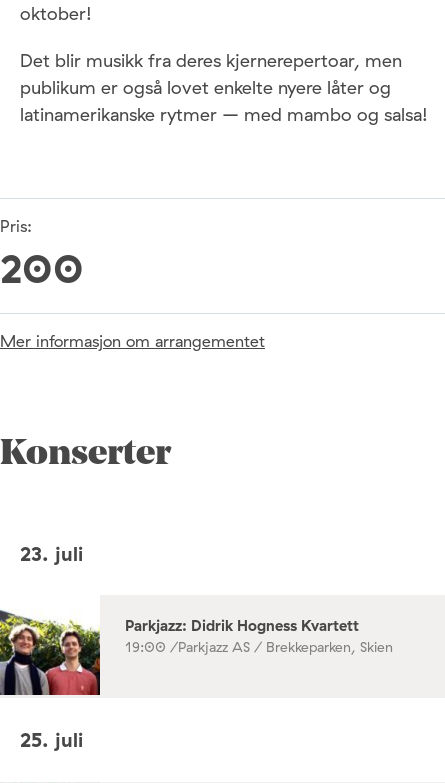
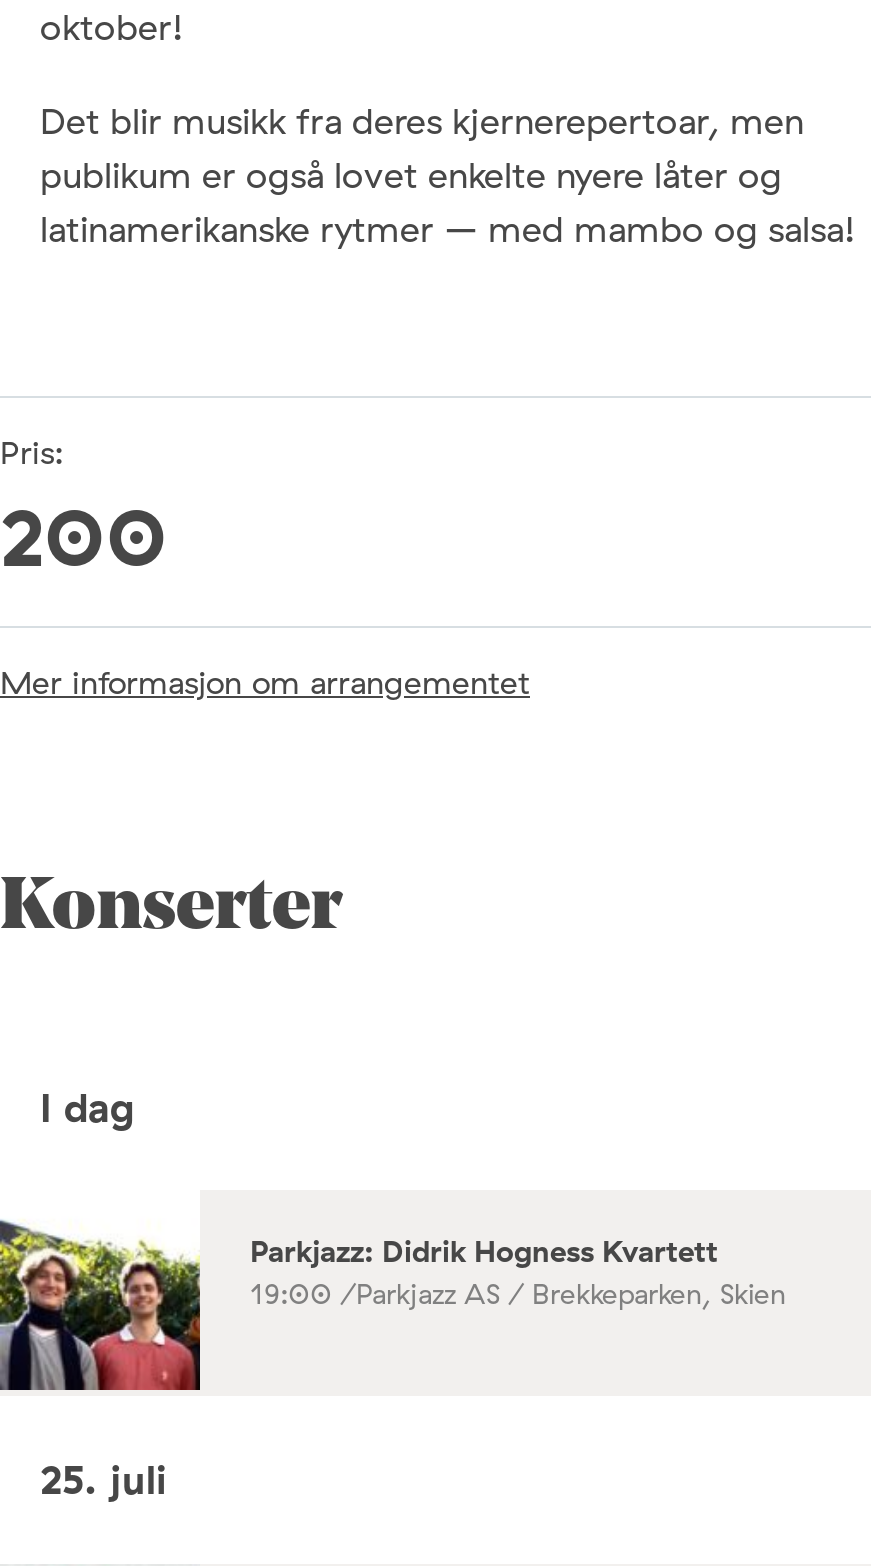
[20,541,83,566] 23. juli -> [40,1082,134,1132] I dag

